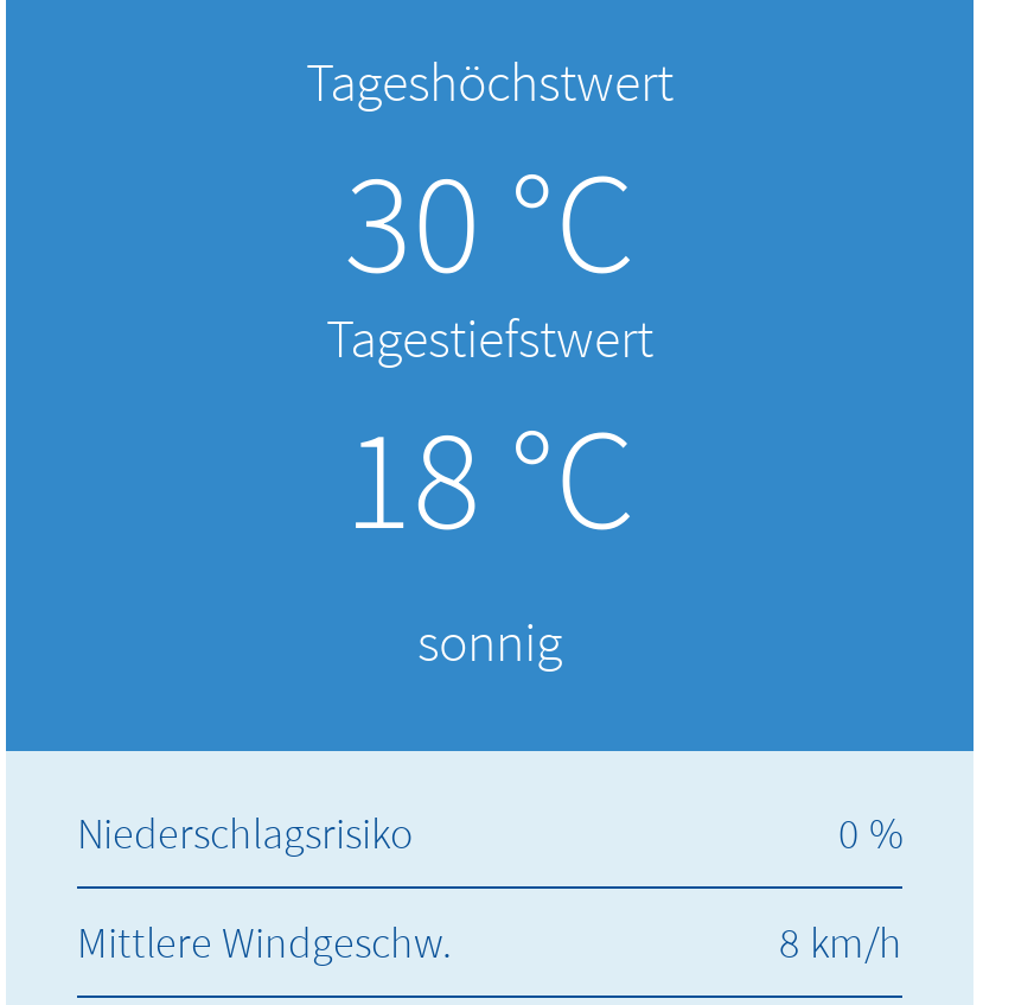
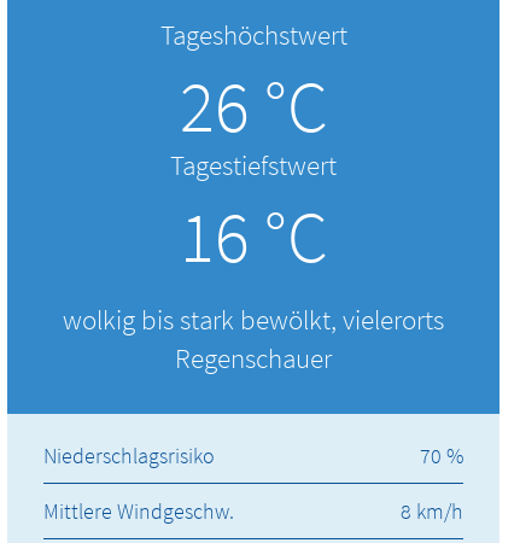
[344,132,636,310] 30 °C -> [179,61,328,151] 26 °C
[344,388,636,676] 18 °C | sonnig -> [63,191,444,376] 16 °C | wolkig bis stark bewölkt, vielerorts | Regenschauer
[838,806,902,861] 0 % -> [420,442,463,470] 70 %

